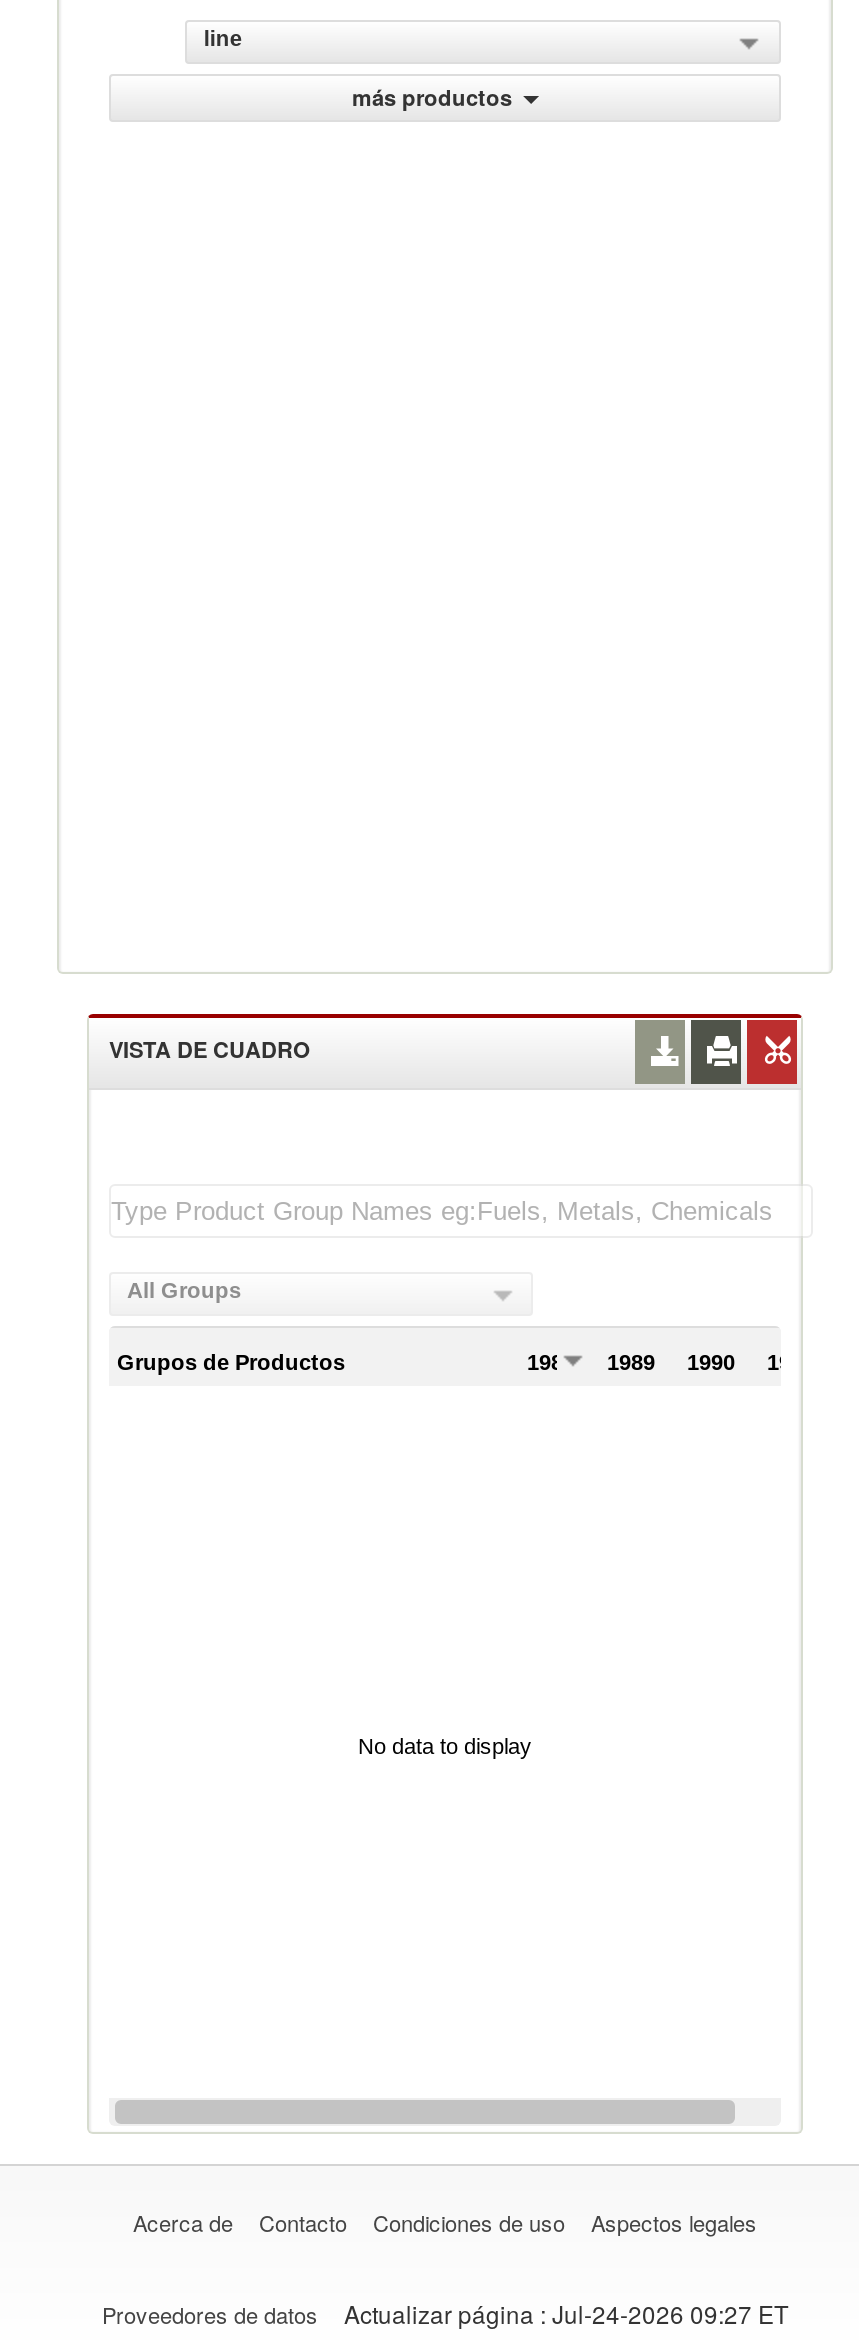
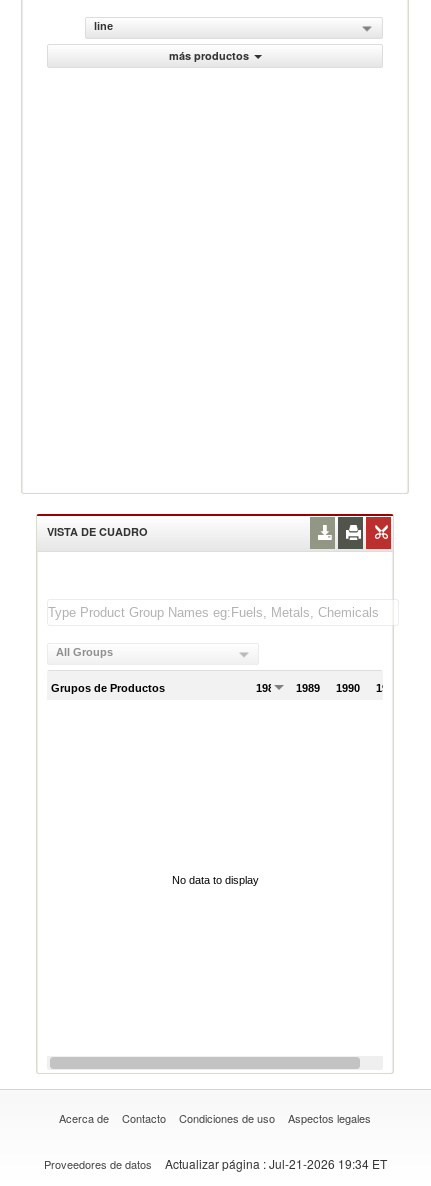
[344,2296,788,2330] Actualizar página: Jul-24-2026 09:27 ET -> [164,1155,386,1172] Actualizar página: Jul-21-2026 19:34 ET

